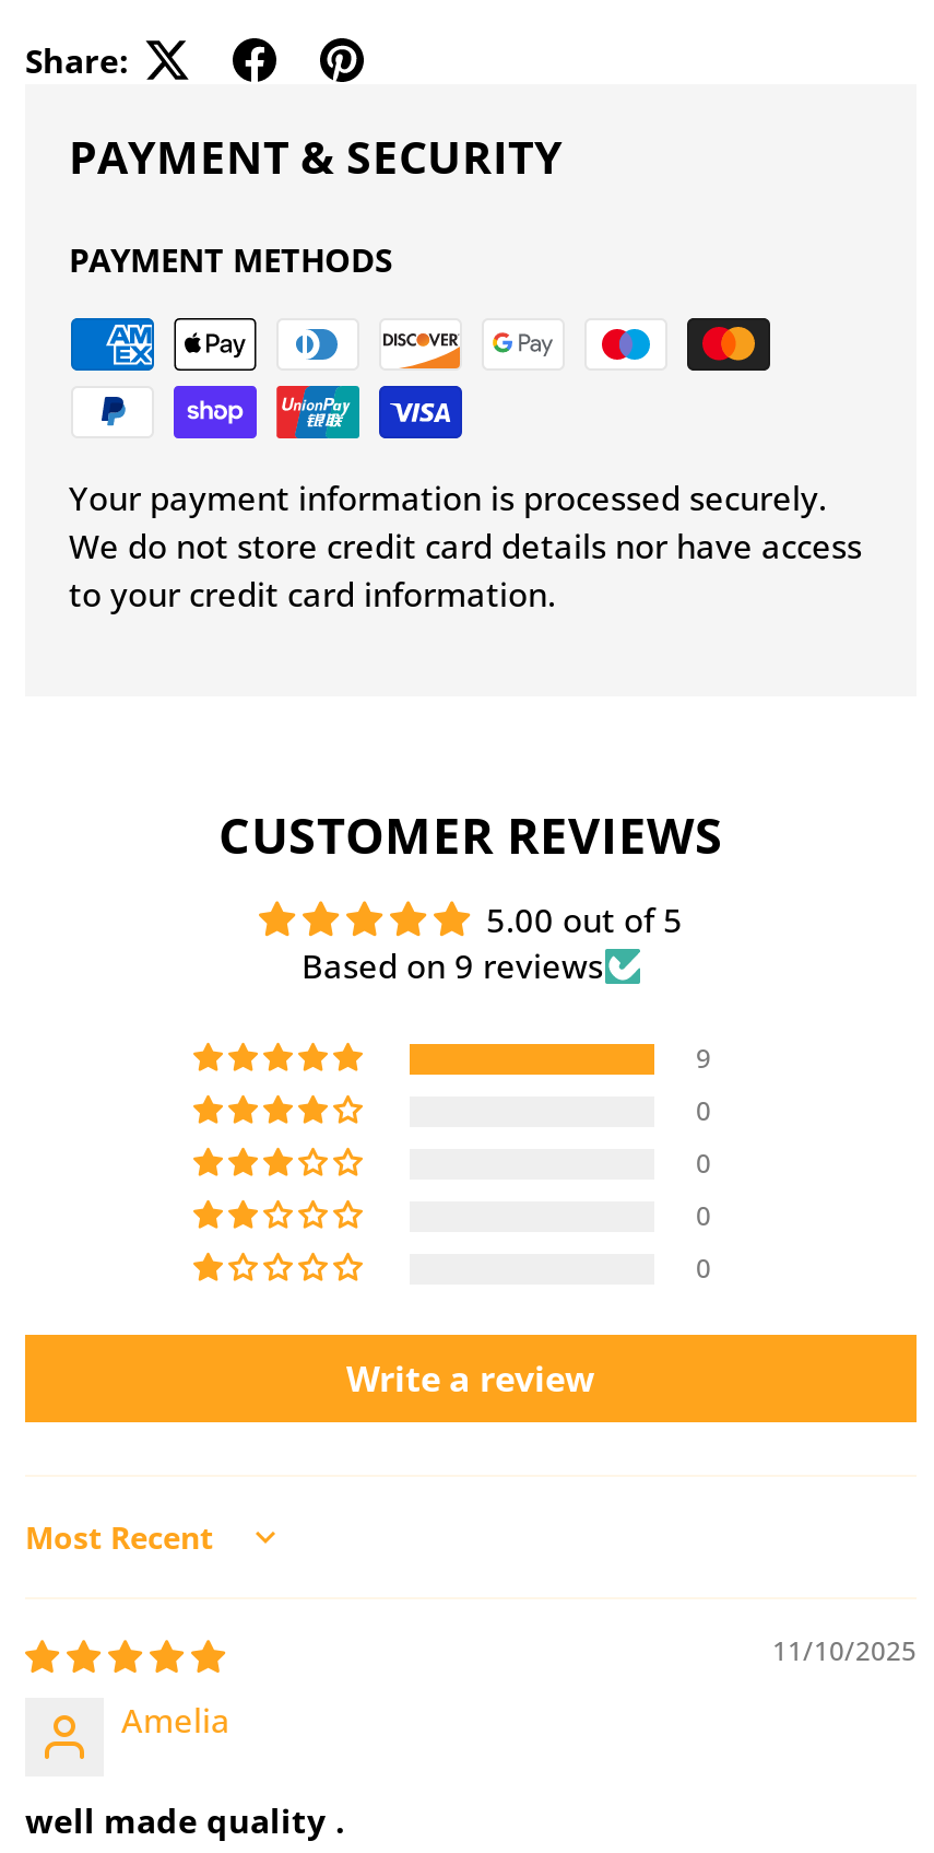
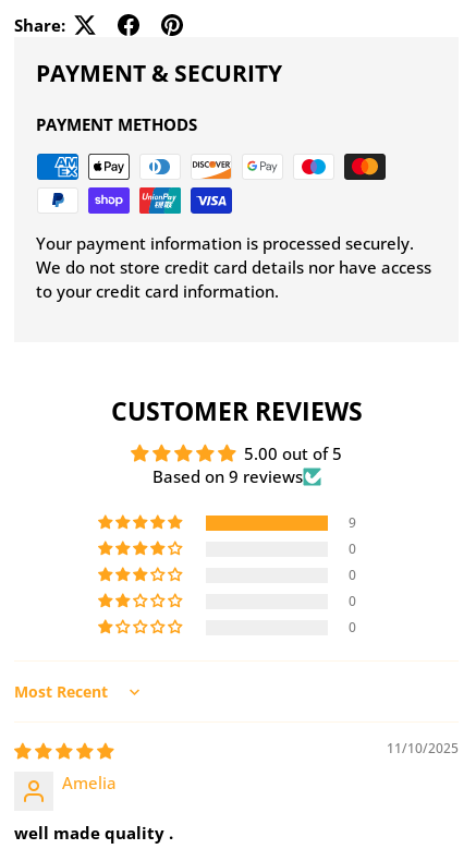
[346,1353,595,1402] Write a review -> none

